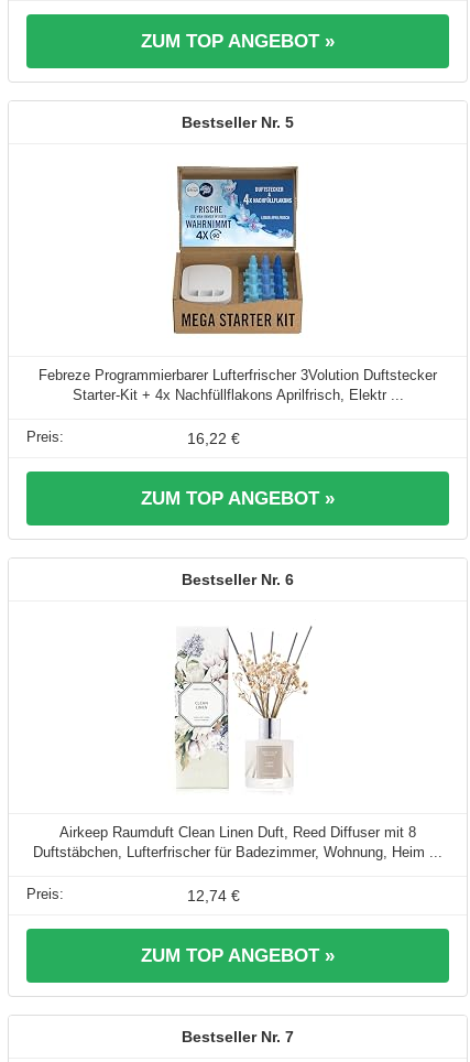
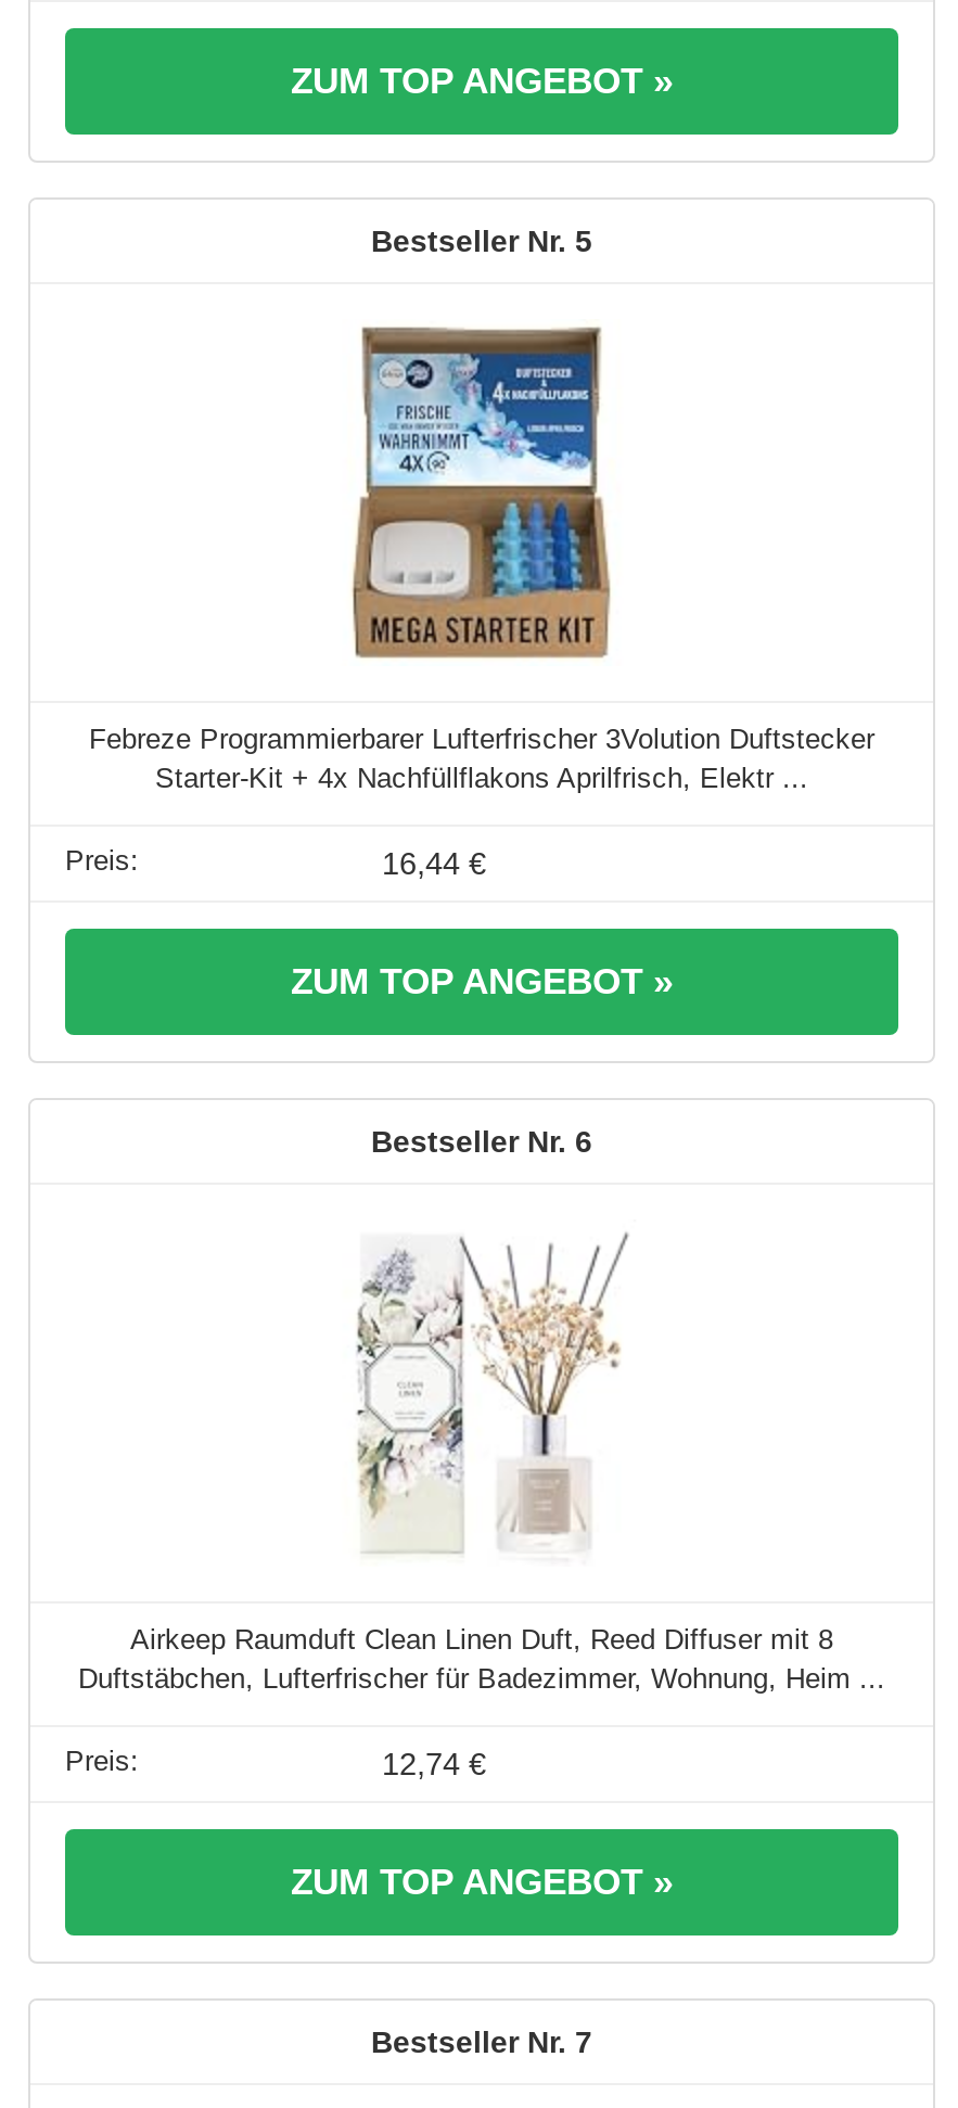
[187,429,240,447] 16,22 € -> [382,846,486,880] 16,44 €

